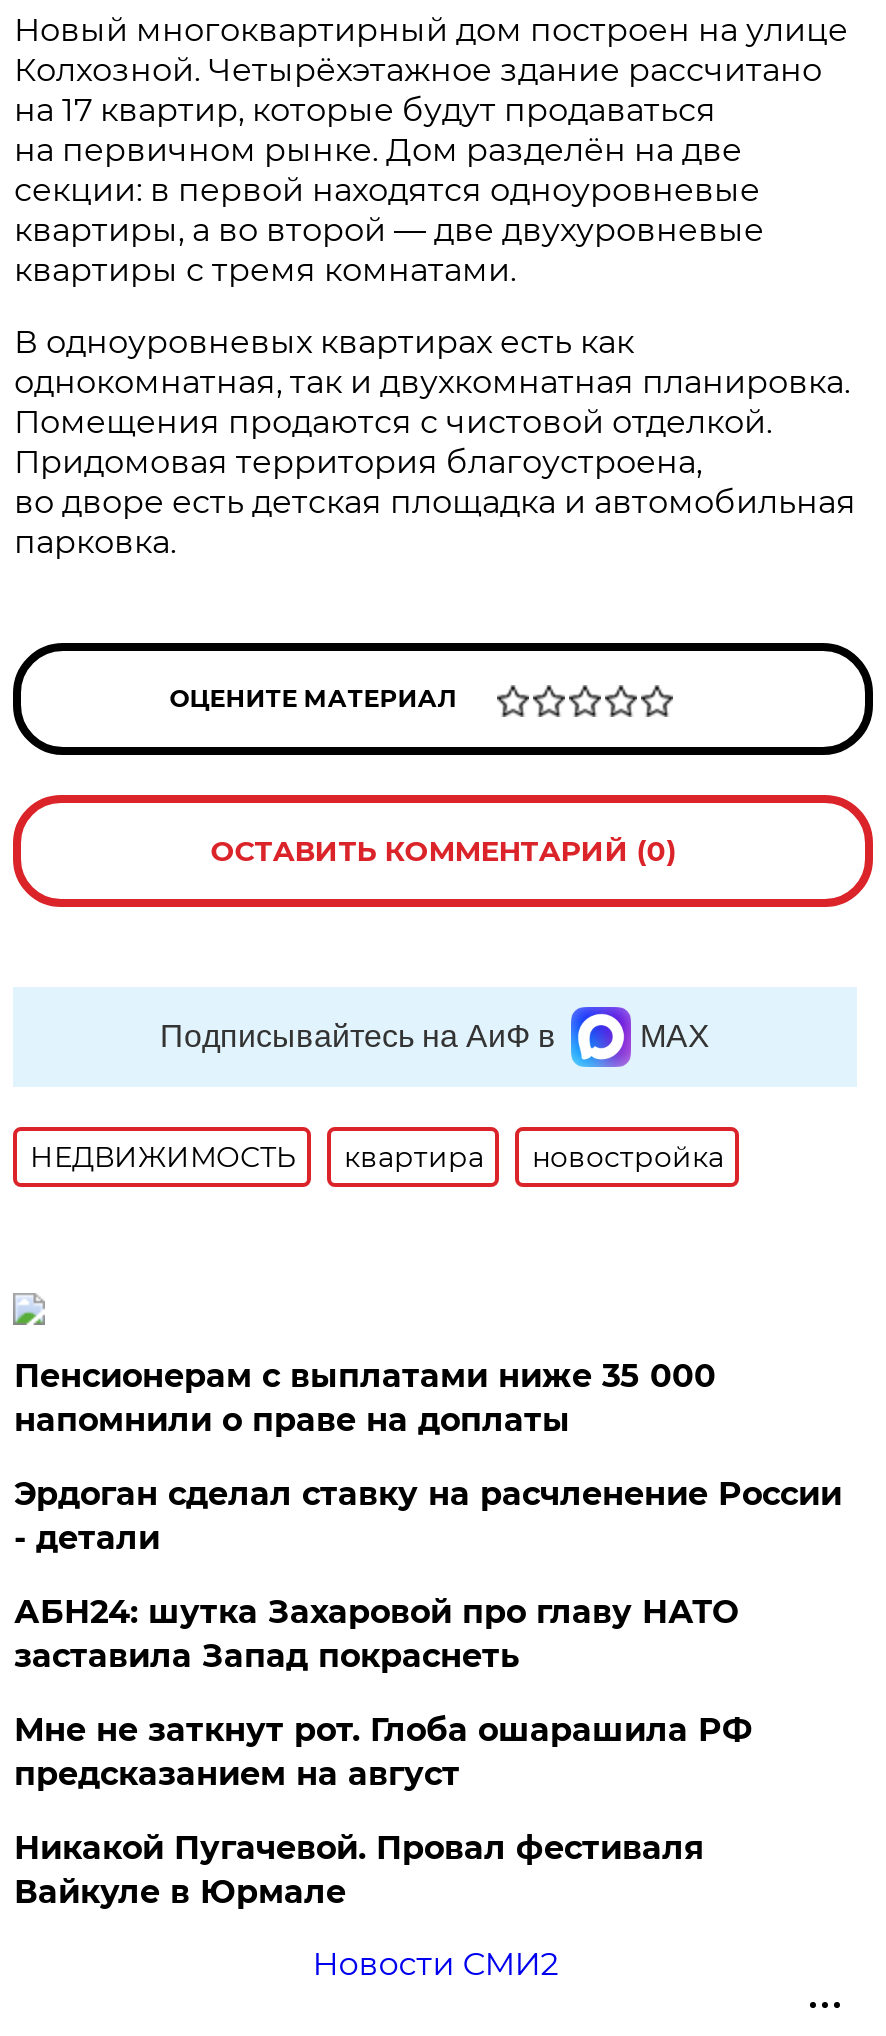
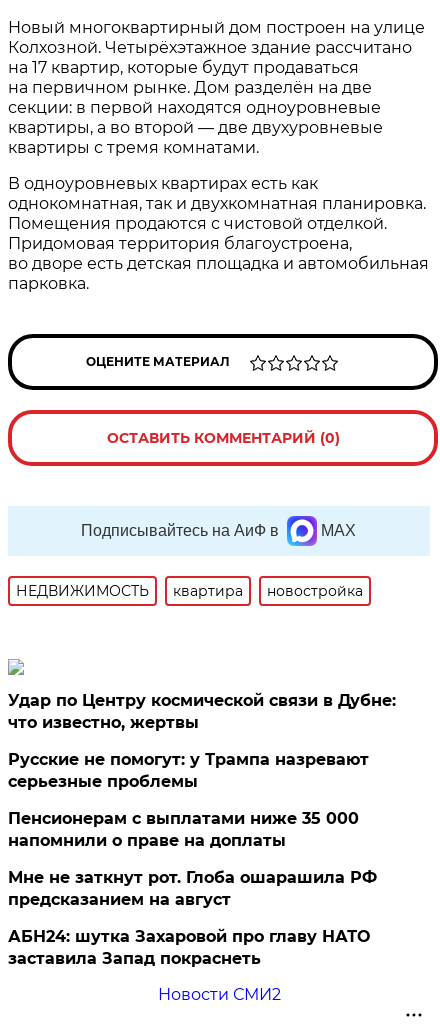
none -> [8,691,396,791] Удар по Центру космической связи в Дубне: | что известно, жертвы | Русские не помогут: у Трампа назревают | серьезные проблемы
moved [14,1357,716,1439] -> [8,809,359,850]: Пенсионерам с выплатами ниже 35 000 | напомнили о праве на доплаты
[14,1475,842,1557] Эрдоган сделал ставку на расчленение России | - детали -> none
moved [14,1593,738,1675] -> [8,927,370,968]: АБН24: шутка Захаровой про главу НАТО | заставила Запад покраснеть
[14,1829,704,1911] Никакой Пугачевой. Провал фестиваля | Вайкуле в Юрмале -> none

